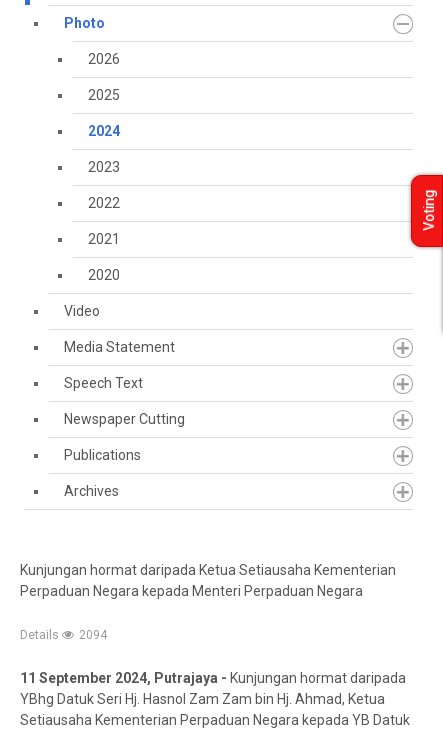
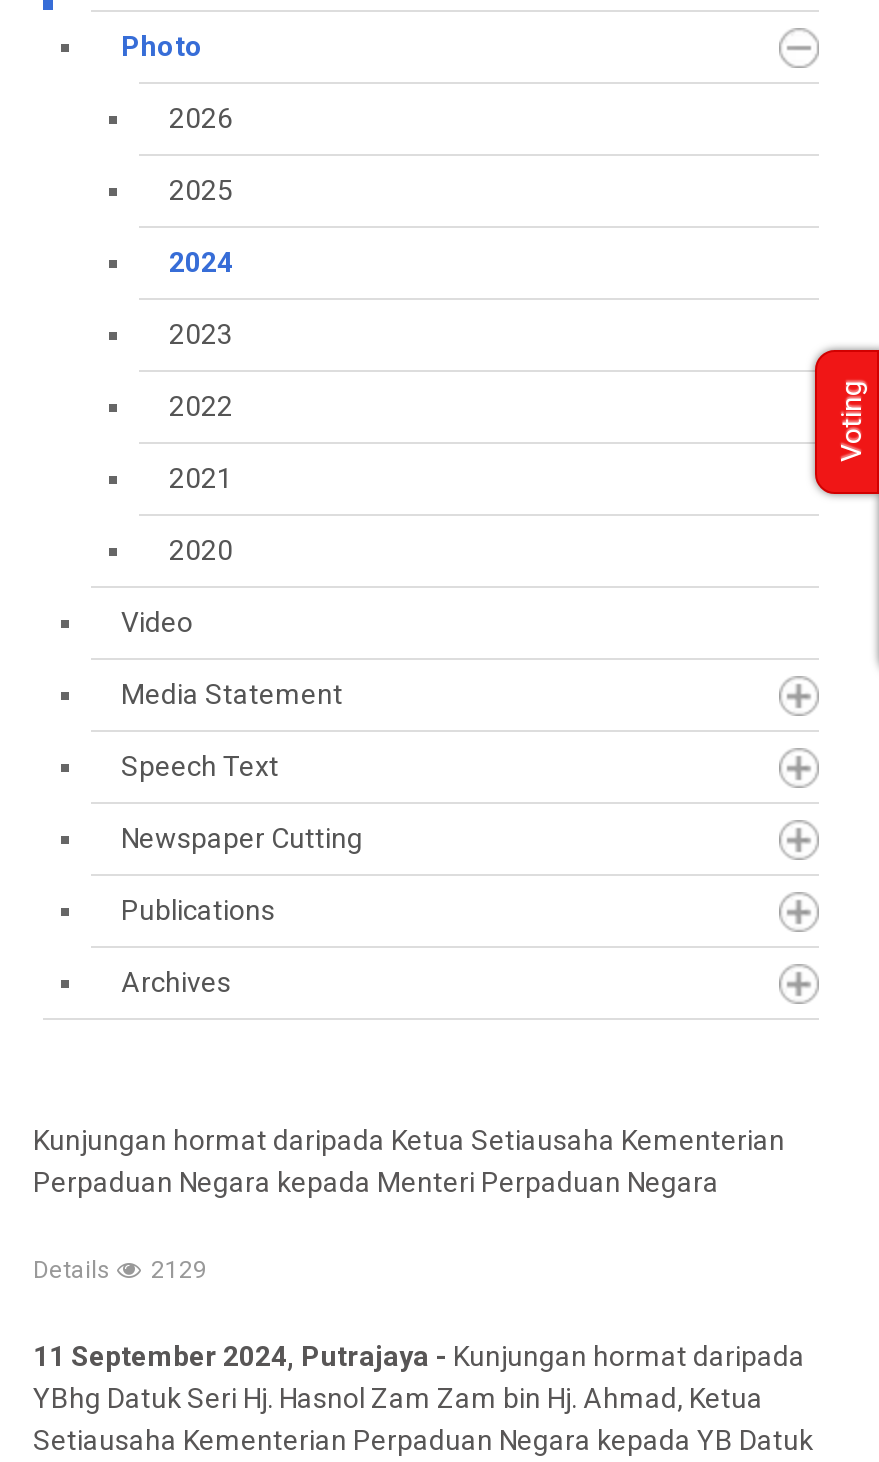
[20,628,107,642] Details 2094 -> [33,1256,207,1284] Details 2129

